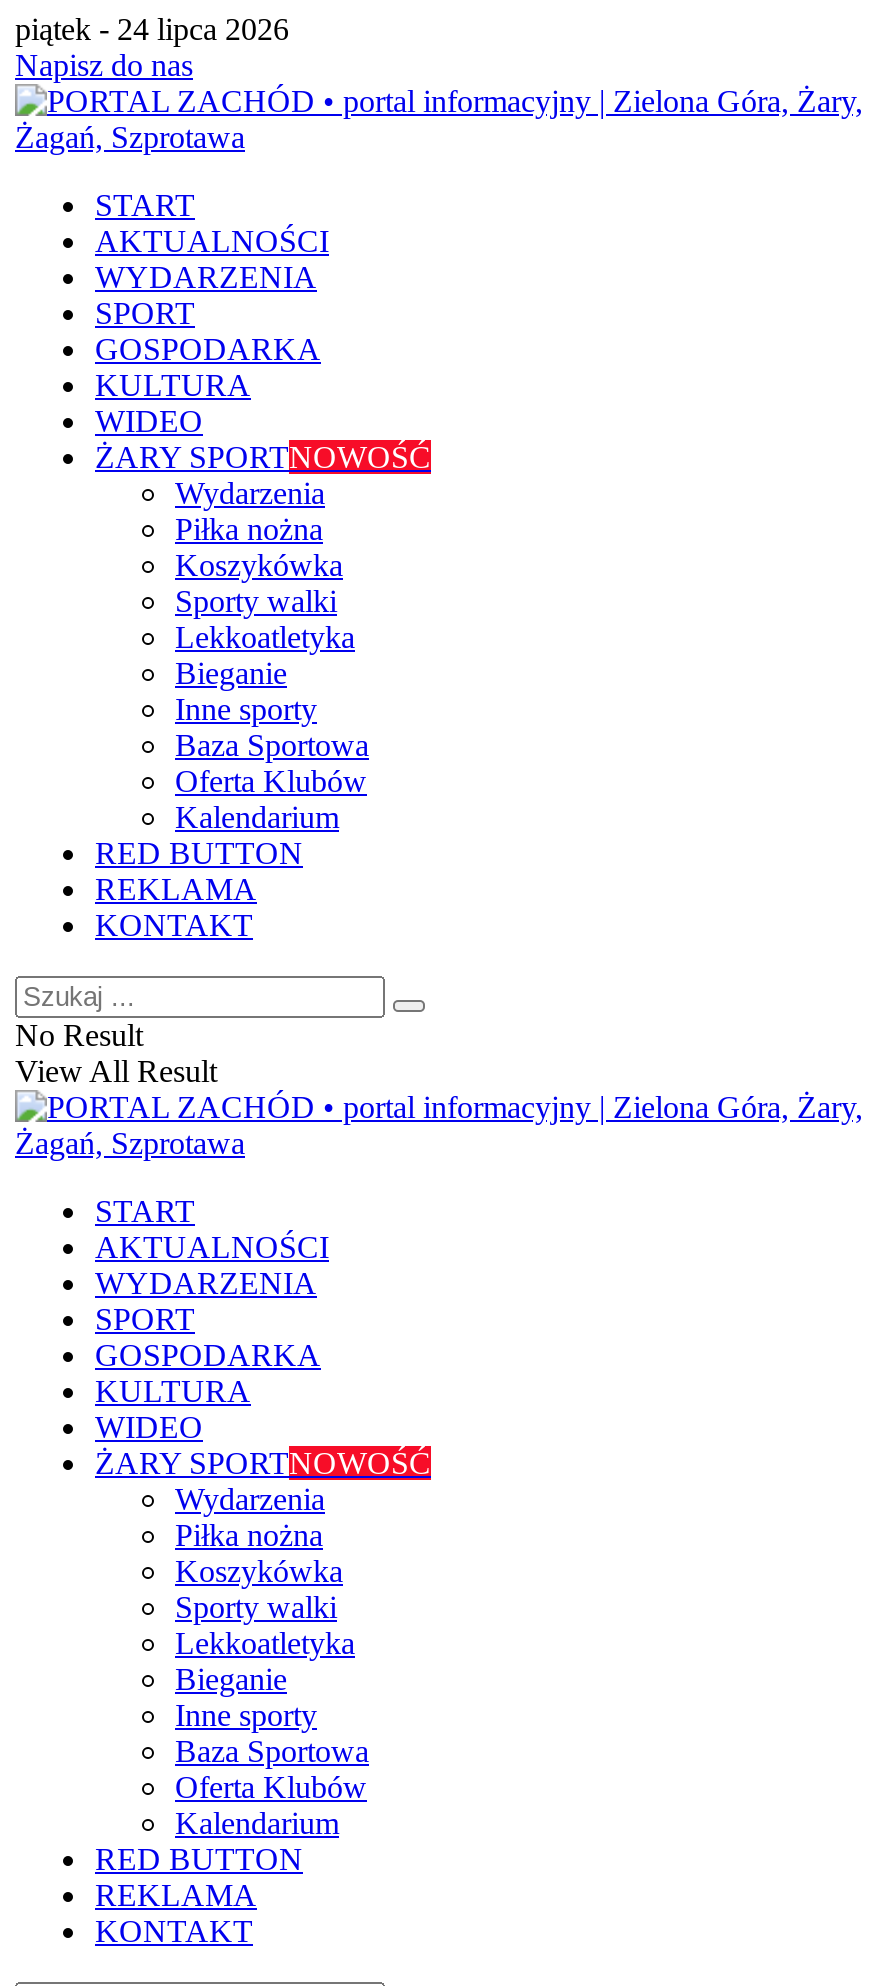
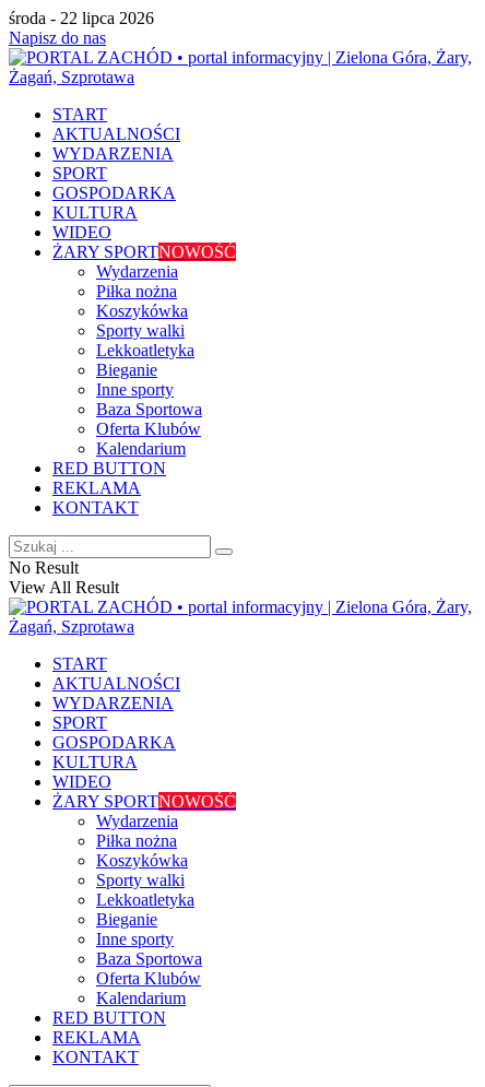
[15,12,289,46] piątek - 24 lipca 2026 -> [9,9,154,27] środa - 22 lipca 2026

